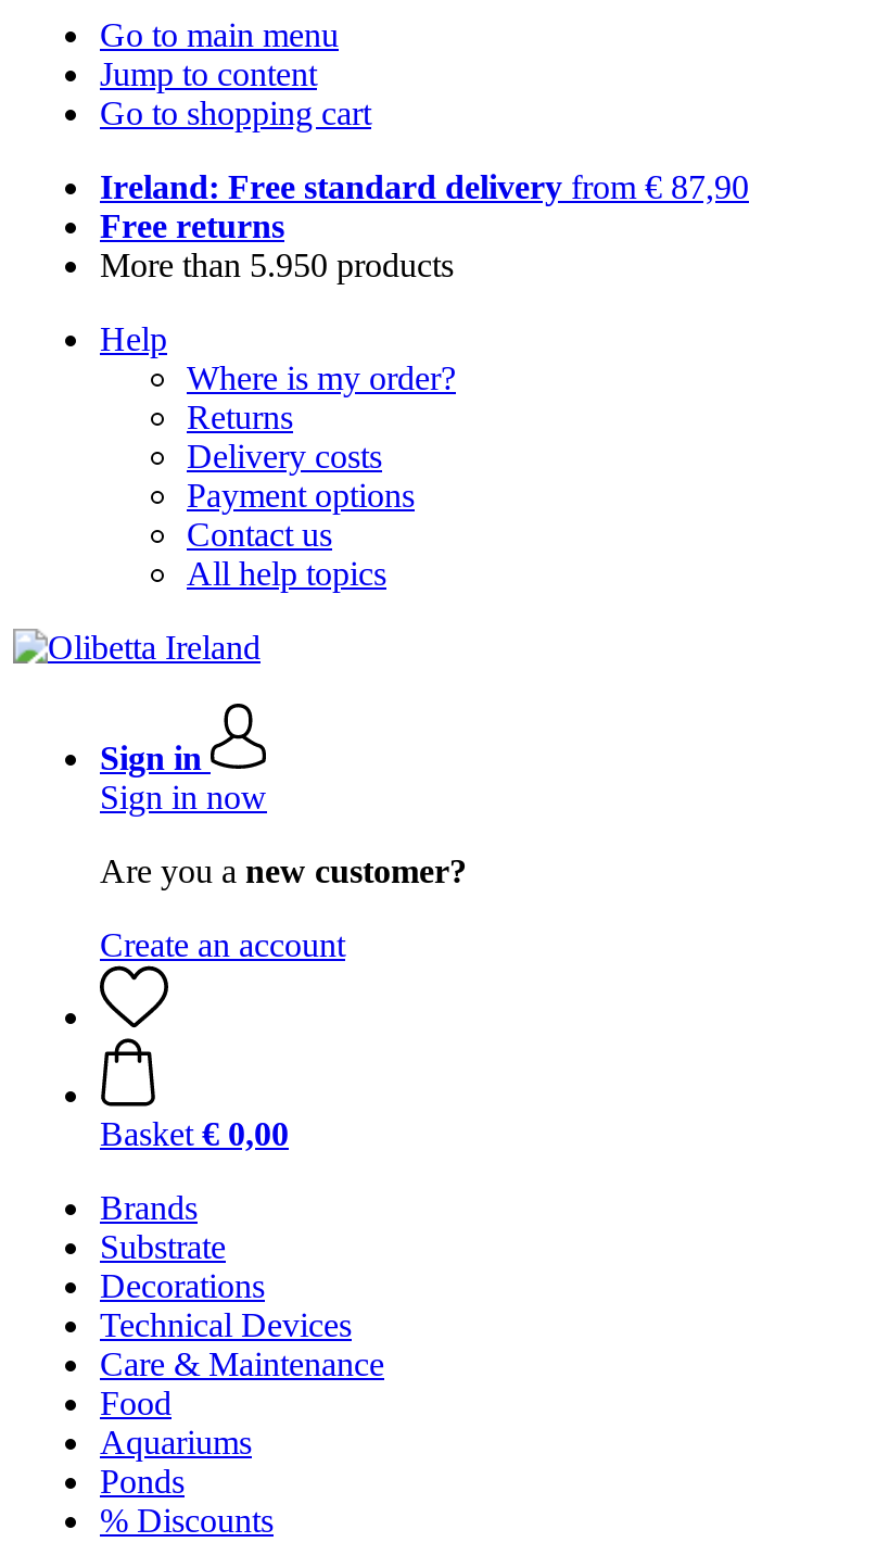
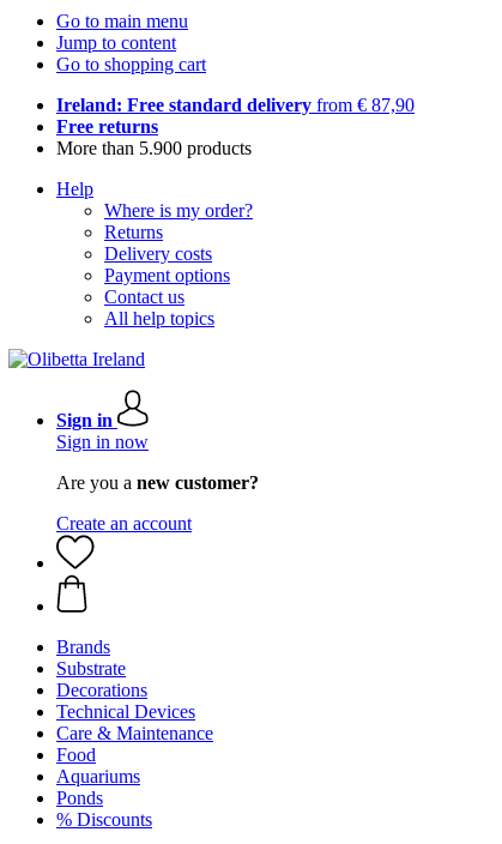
[100,246,454,283] More than 5.950 products -> [56,138,252,158] More than 5.900 products
[100,1115,289,1152] Basket € 0,00 -> none

